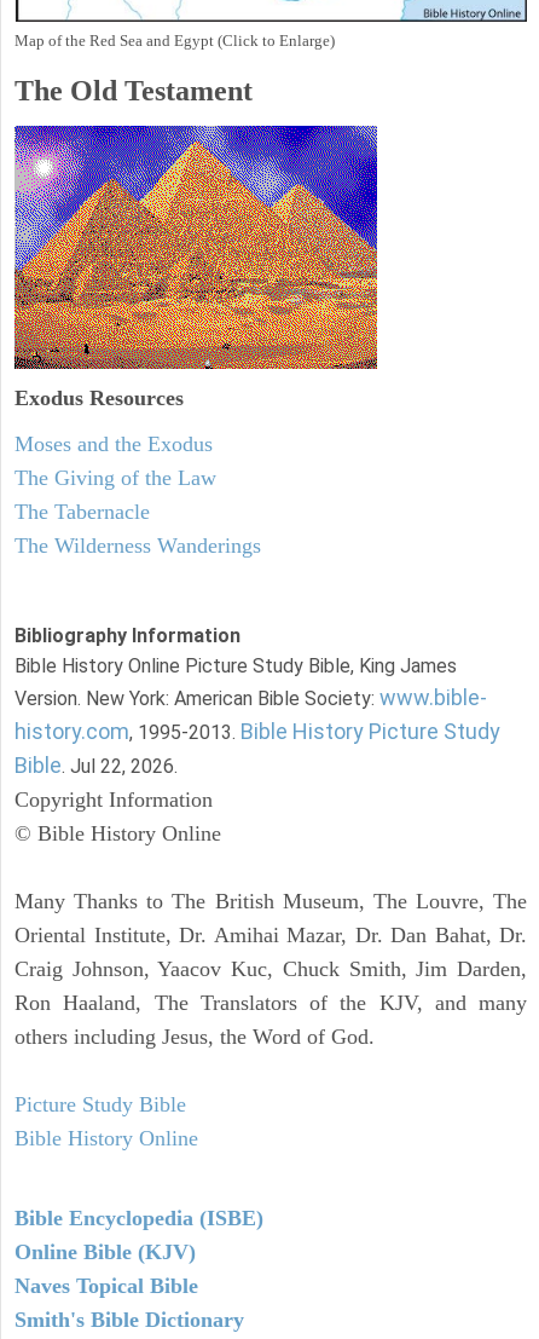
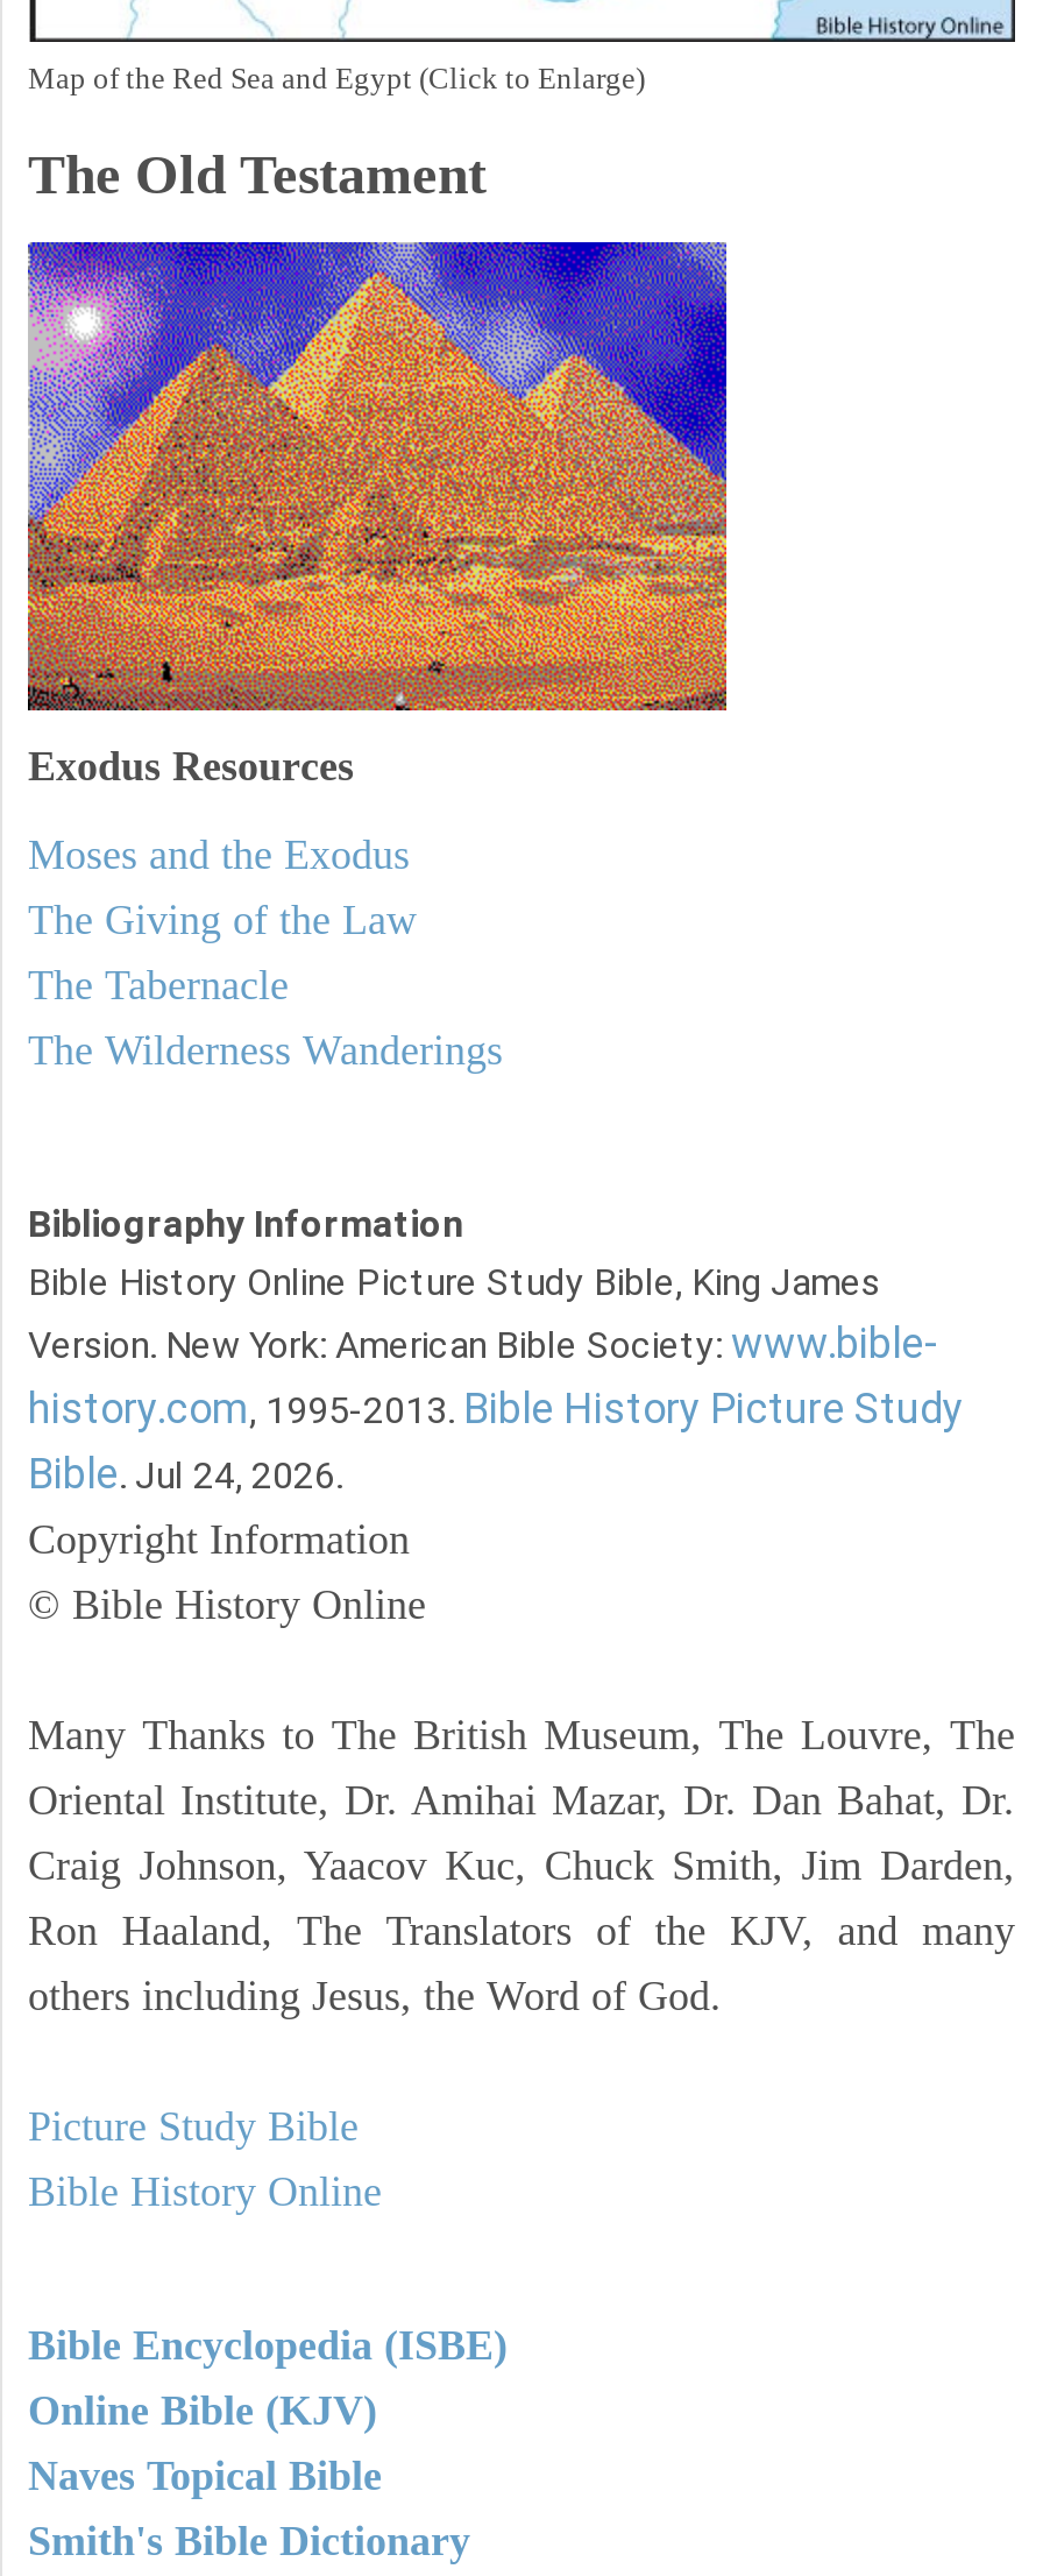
[15,752,178,778] Bible. Jul 22, 2026. -> [28,1449,342,1498] Bible. Jul 24, 2026.

